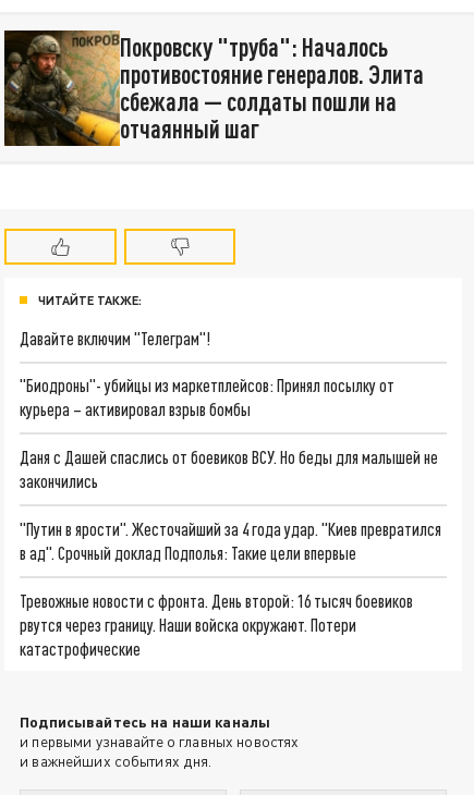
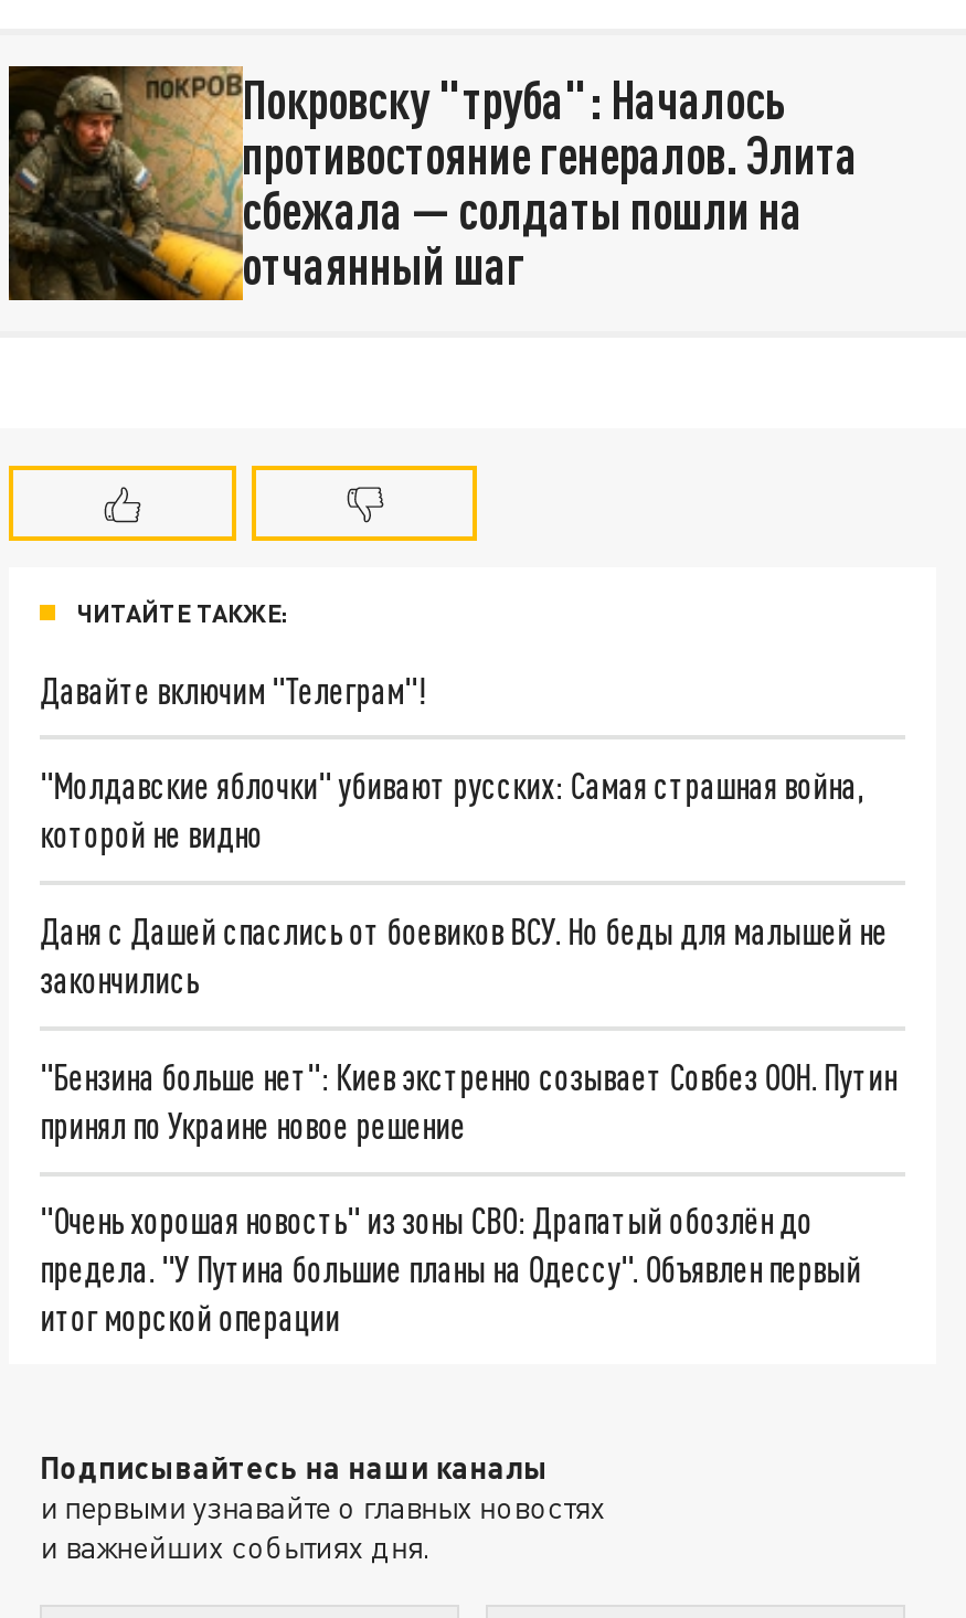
[20,375,395,420] "Биодроны"- убийцы из маркетплейсов: Принял посылку от | курьера – активировал взрыв бомбы -> [40,765,864,855] "Молдавские яблочки" убивают русских: Самая страшная война, | которой не видно
[20,518,441,563] "Путин в ярости". Жесточайший за 4 года удар. "Киев превратился | в ад". Срочный доклад Подполья: Такие цели впервые -> [40,1055,897,1145] "Бензина больше нет": Киев экстренно созывает Совбез ООН. Путин | принял по Украине новое решение
[20,590,413,658] Тревожные новости с фронта. День второй: 16 тысяч боевиков | рвутся через границу. Наши войска окружают. Потери | катастрофические -> [40,1200,861,1339] "Очень хорошая новость" из зоны СВО: Драпатый обозлён до | предела. "У Путина большие планы на Одессу". Объявлен первый | итог морской операции

